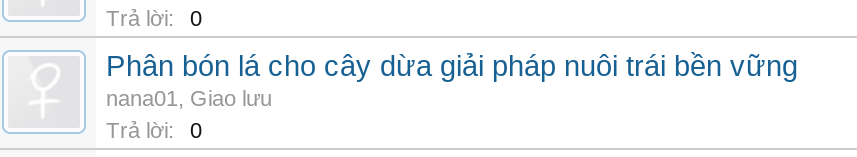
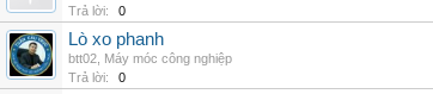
none -> [8,32,54,77] [image]
[106,50,798,110] Phân bón lá cho cây dừa giải pháp nuôi trái bền vững | nana01, Giao lưu -> [68,30,232,65] Lò xo phanh | btt02, Máy móc công nghiệp

